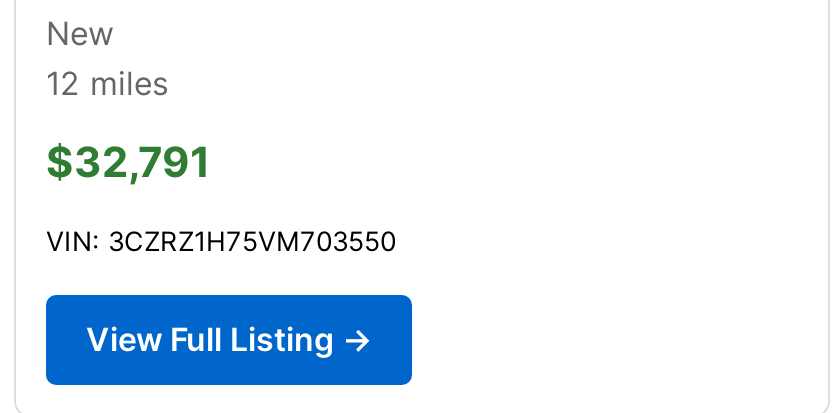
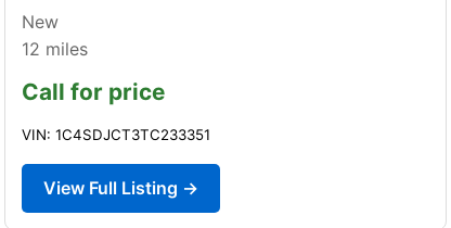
[46,137,210,187] $32,791 -> [22,78,165,105] Call for price
[46,225,396,257] VIN: 3CZRZ1H75VM703550 -> [22,126,210,143] VIN: 1C4SDJCT3TC233351

